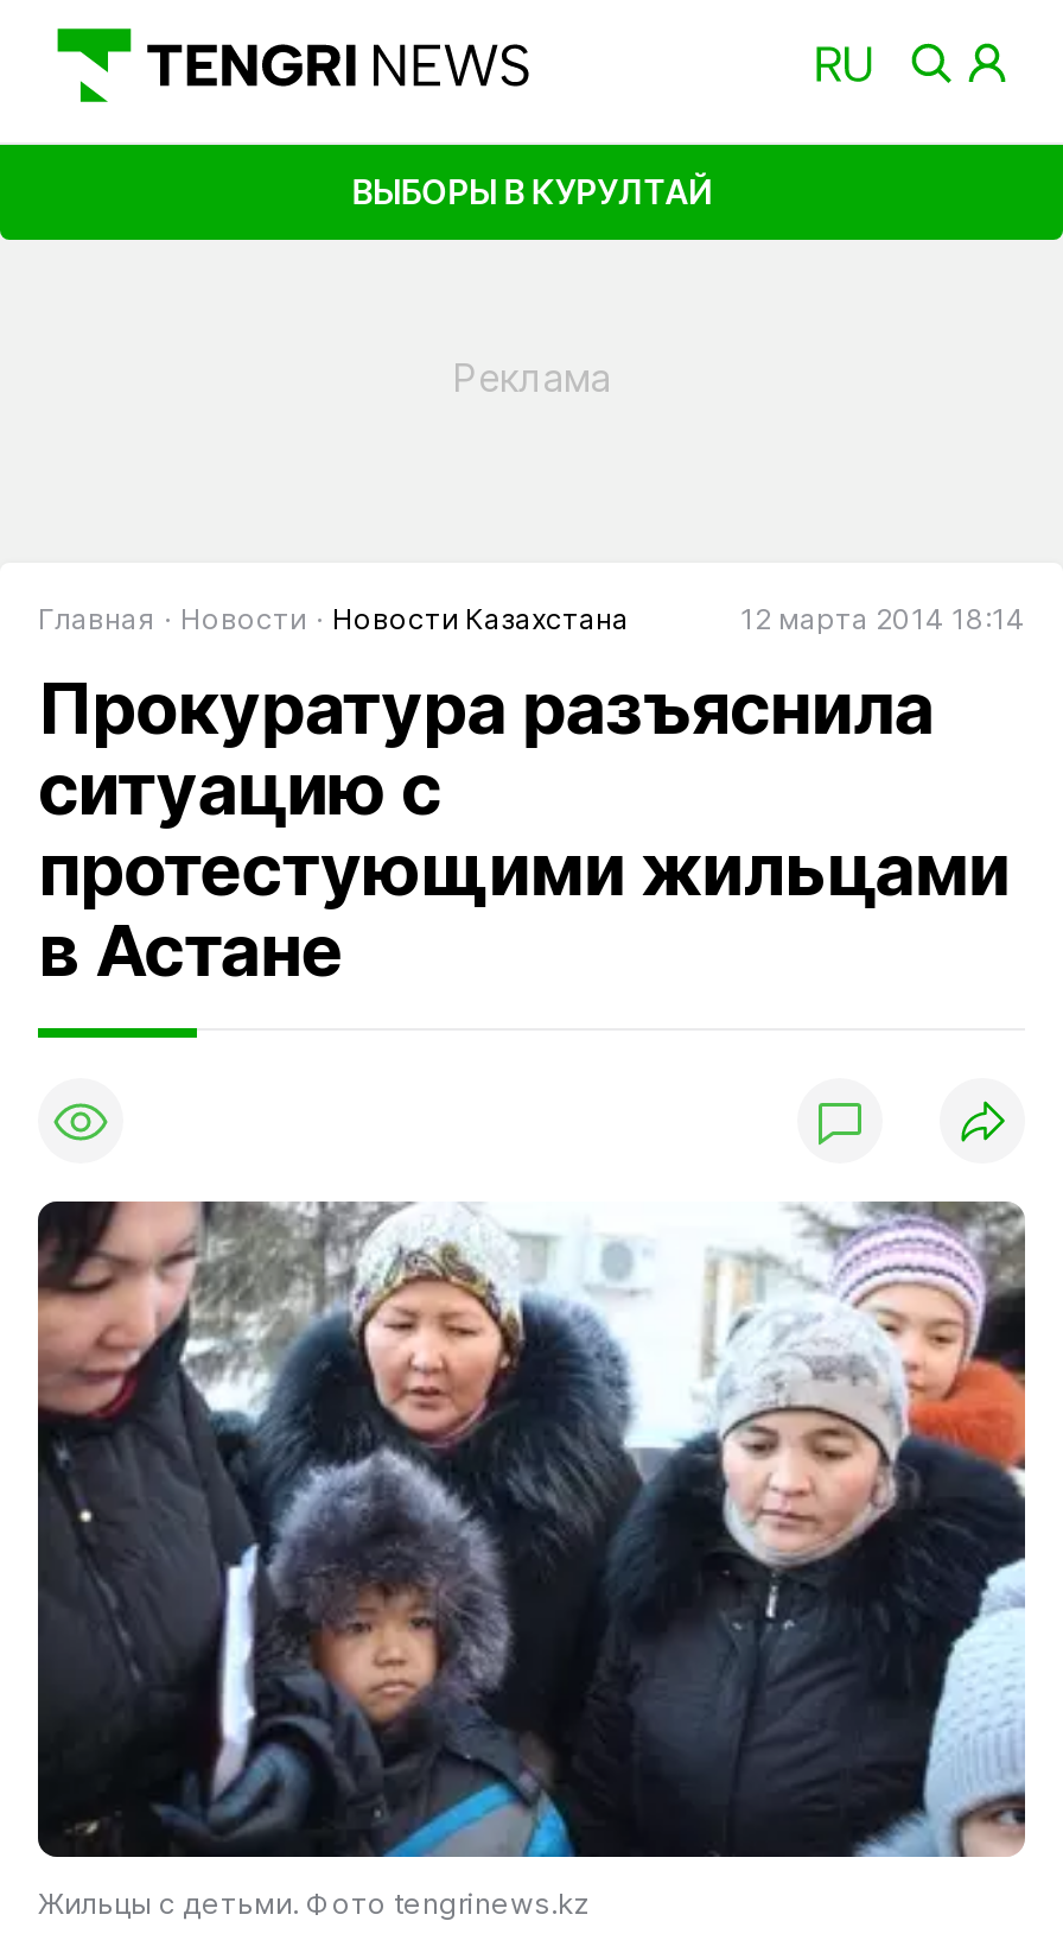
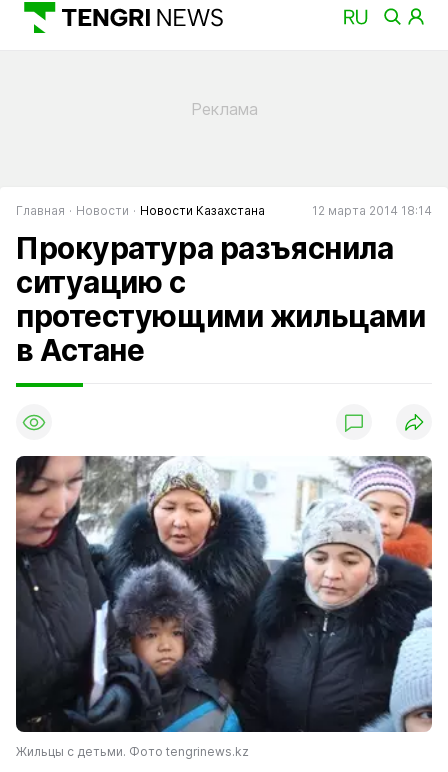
[352,170,711,211] ВЫБОРЫ В КУРУЛТАЙ -> none

